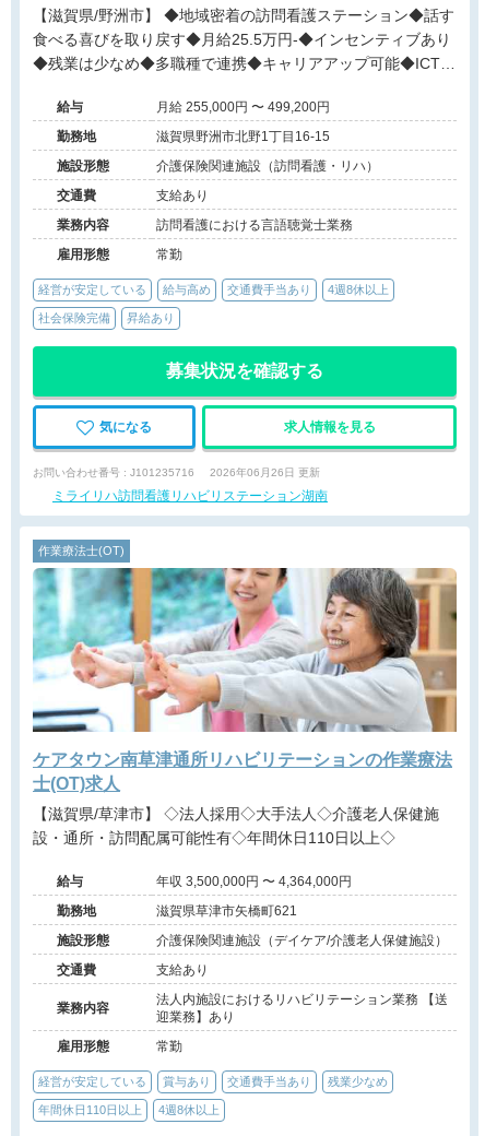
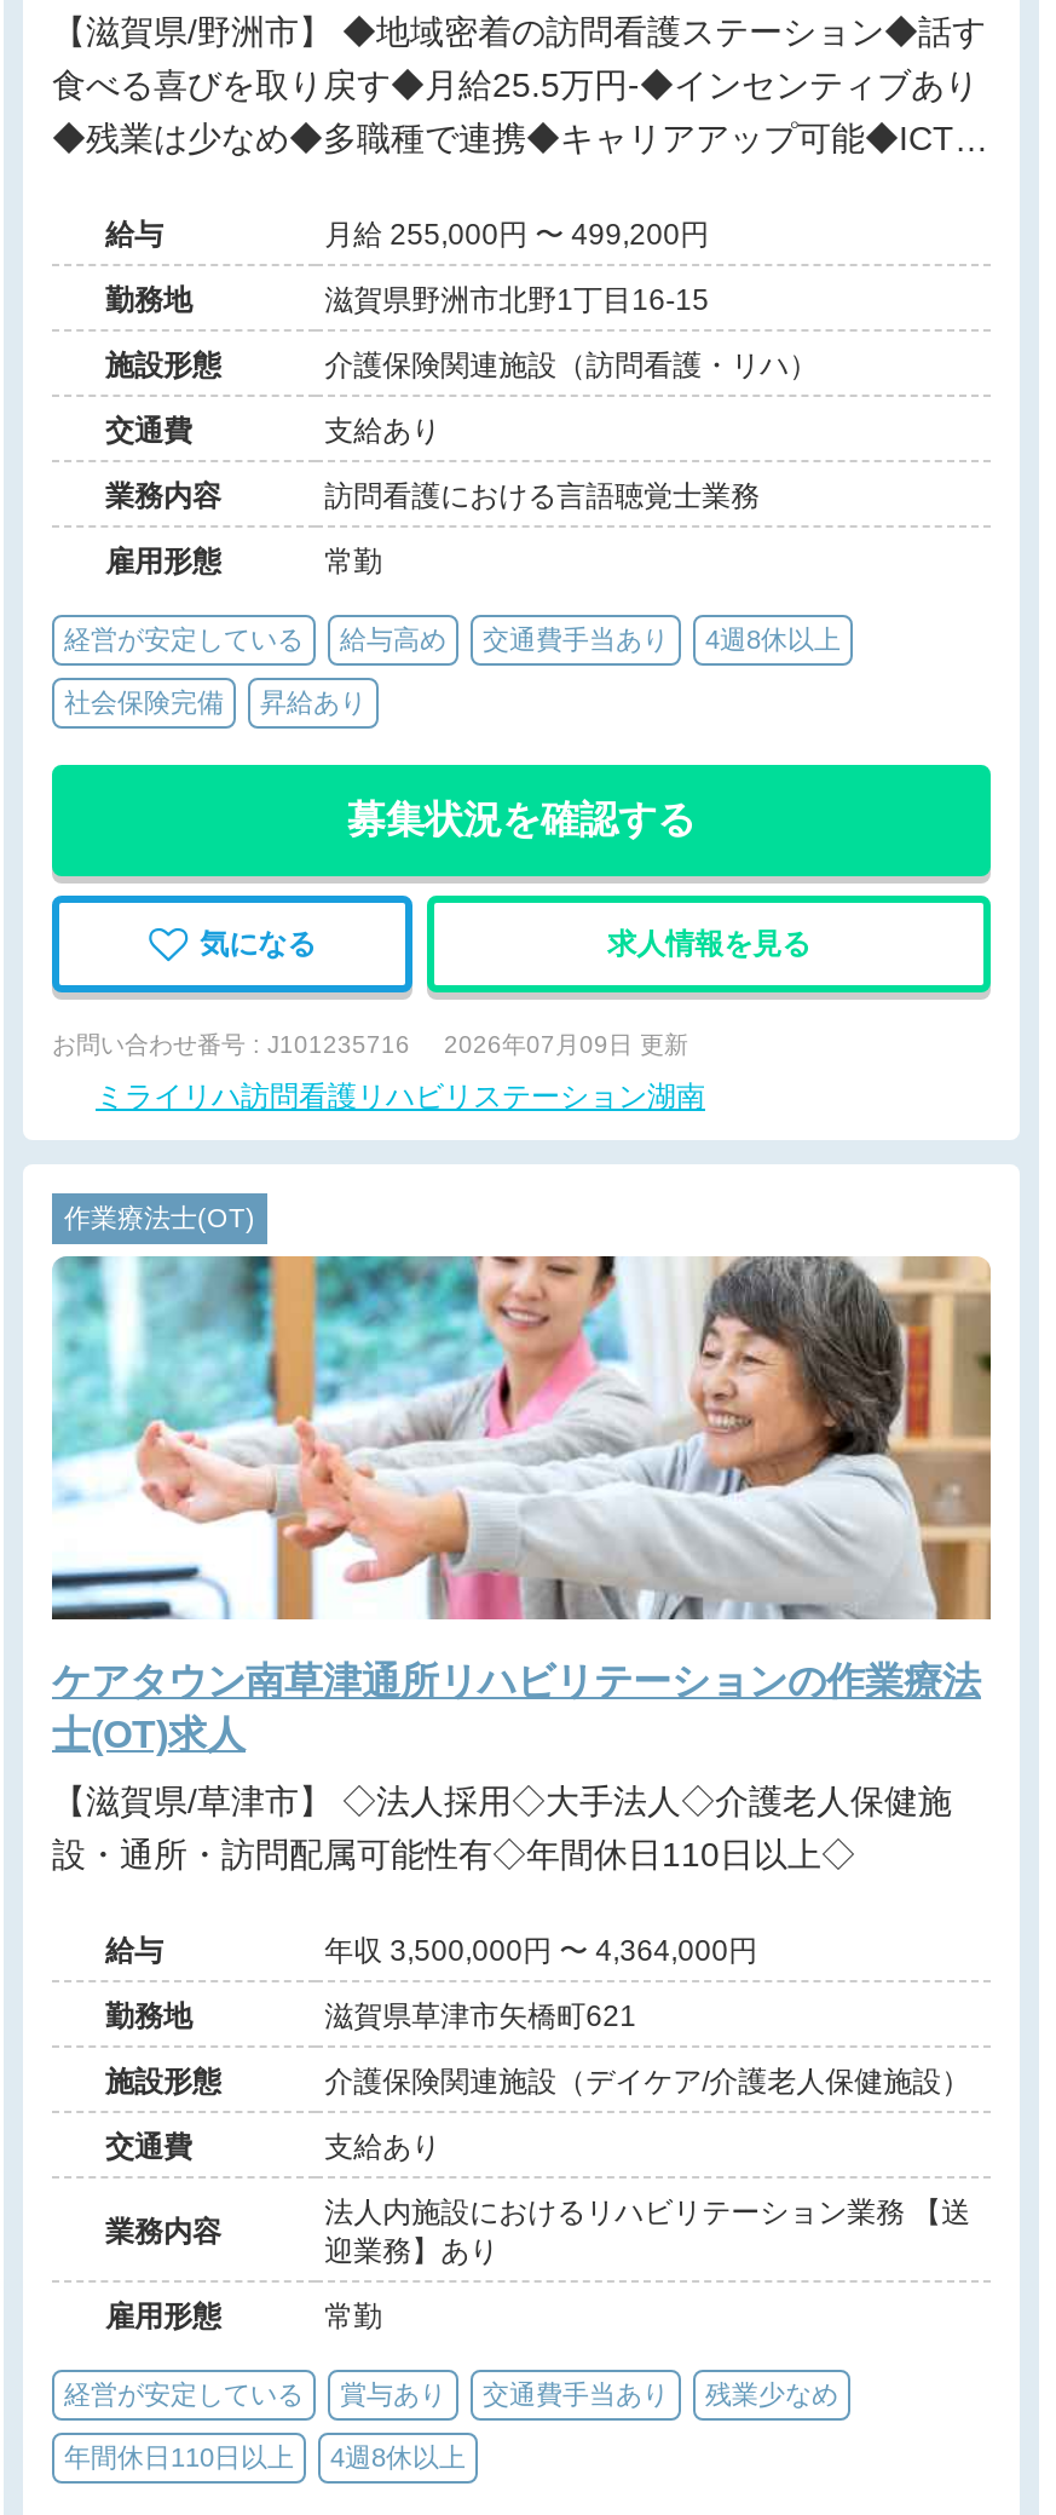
[33,467,320,479] お問い合わせ番号 : J101235716 2026年06月26日 更新 -> [52,1032,688,1059] お問い合わせ番号 : J101235716 2026年07月09日 更新

